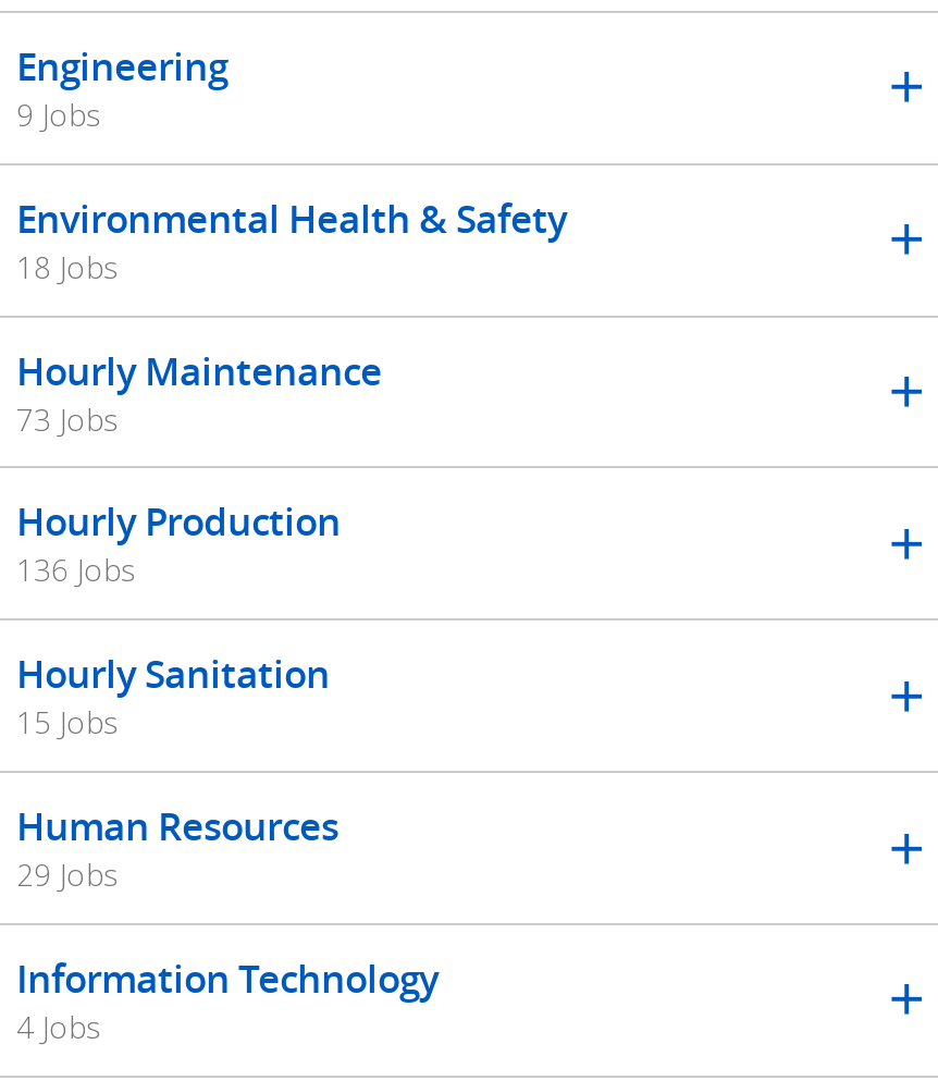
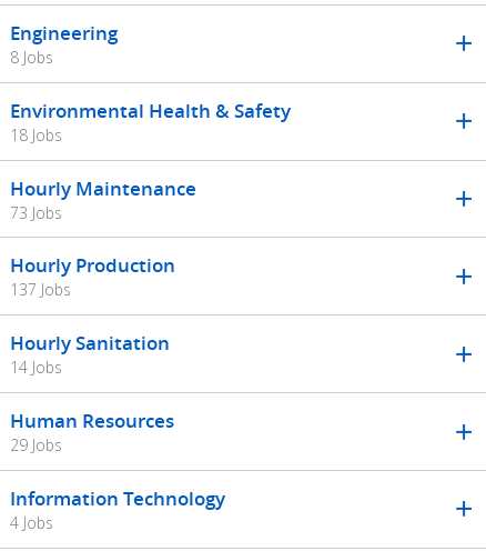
[16,93,101,134] 9 Jobs -> [10,46,53,67] 8 Jobs
[16,550,136,591] 136 Jobs -> [10,279,71,300] 137 Jobs
[16,702,119,743] 15 Jobs -> [10,357,62,378] 14 Jobs

